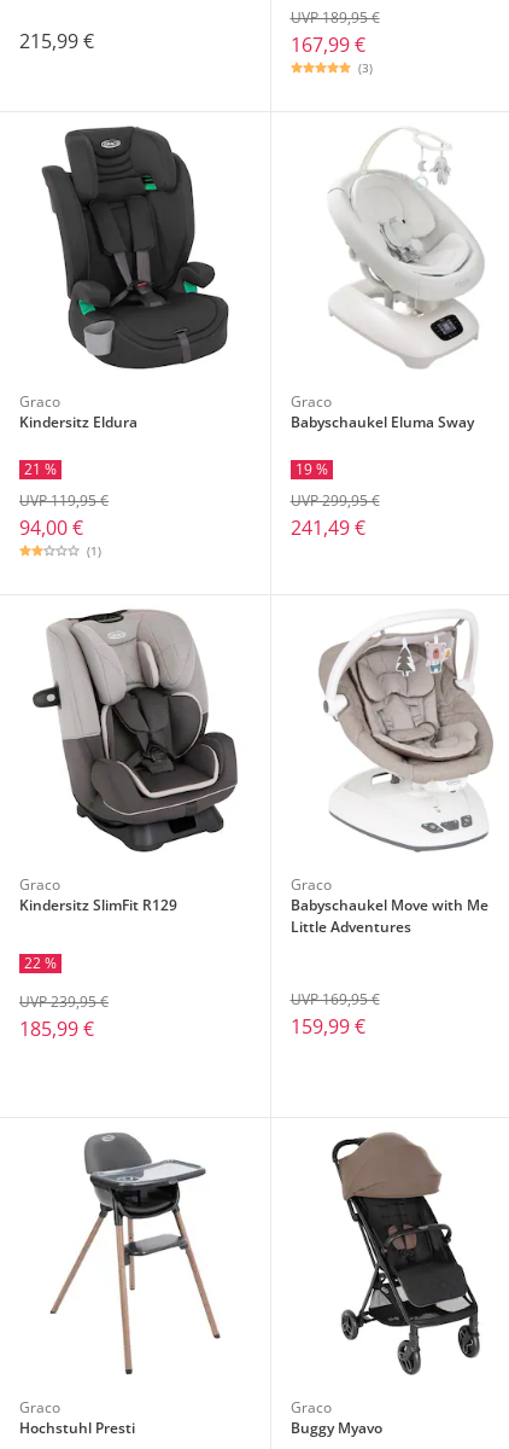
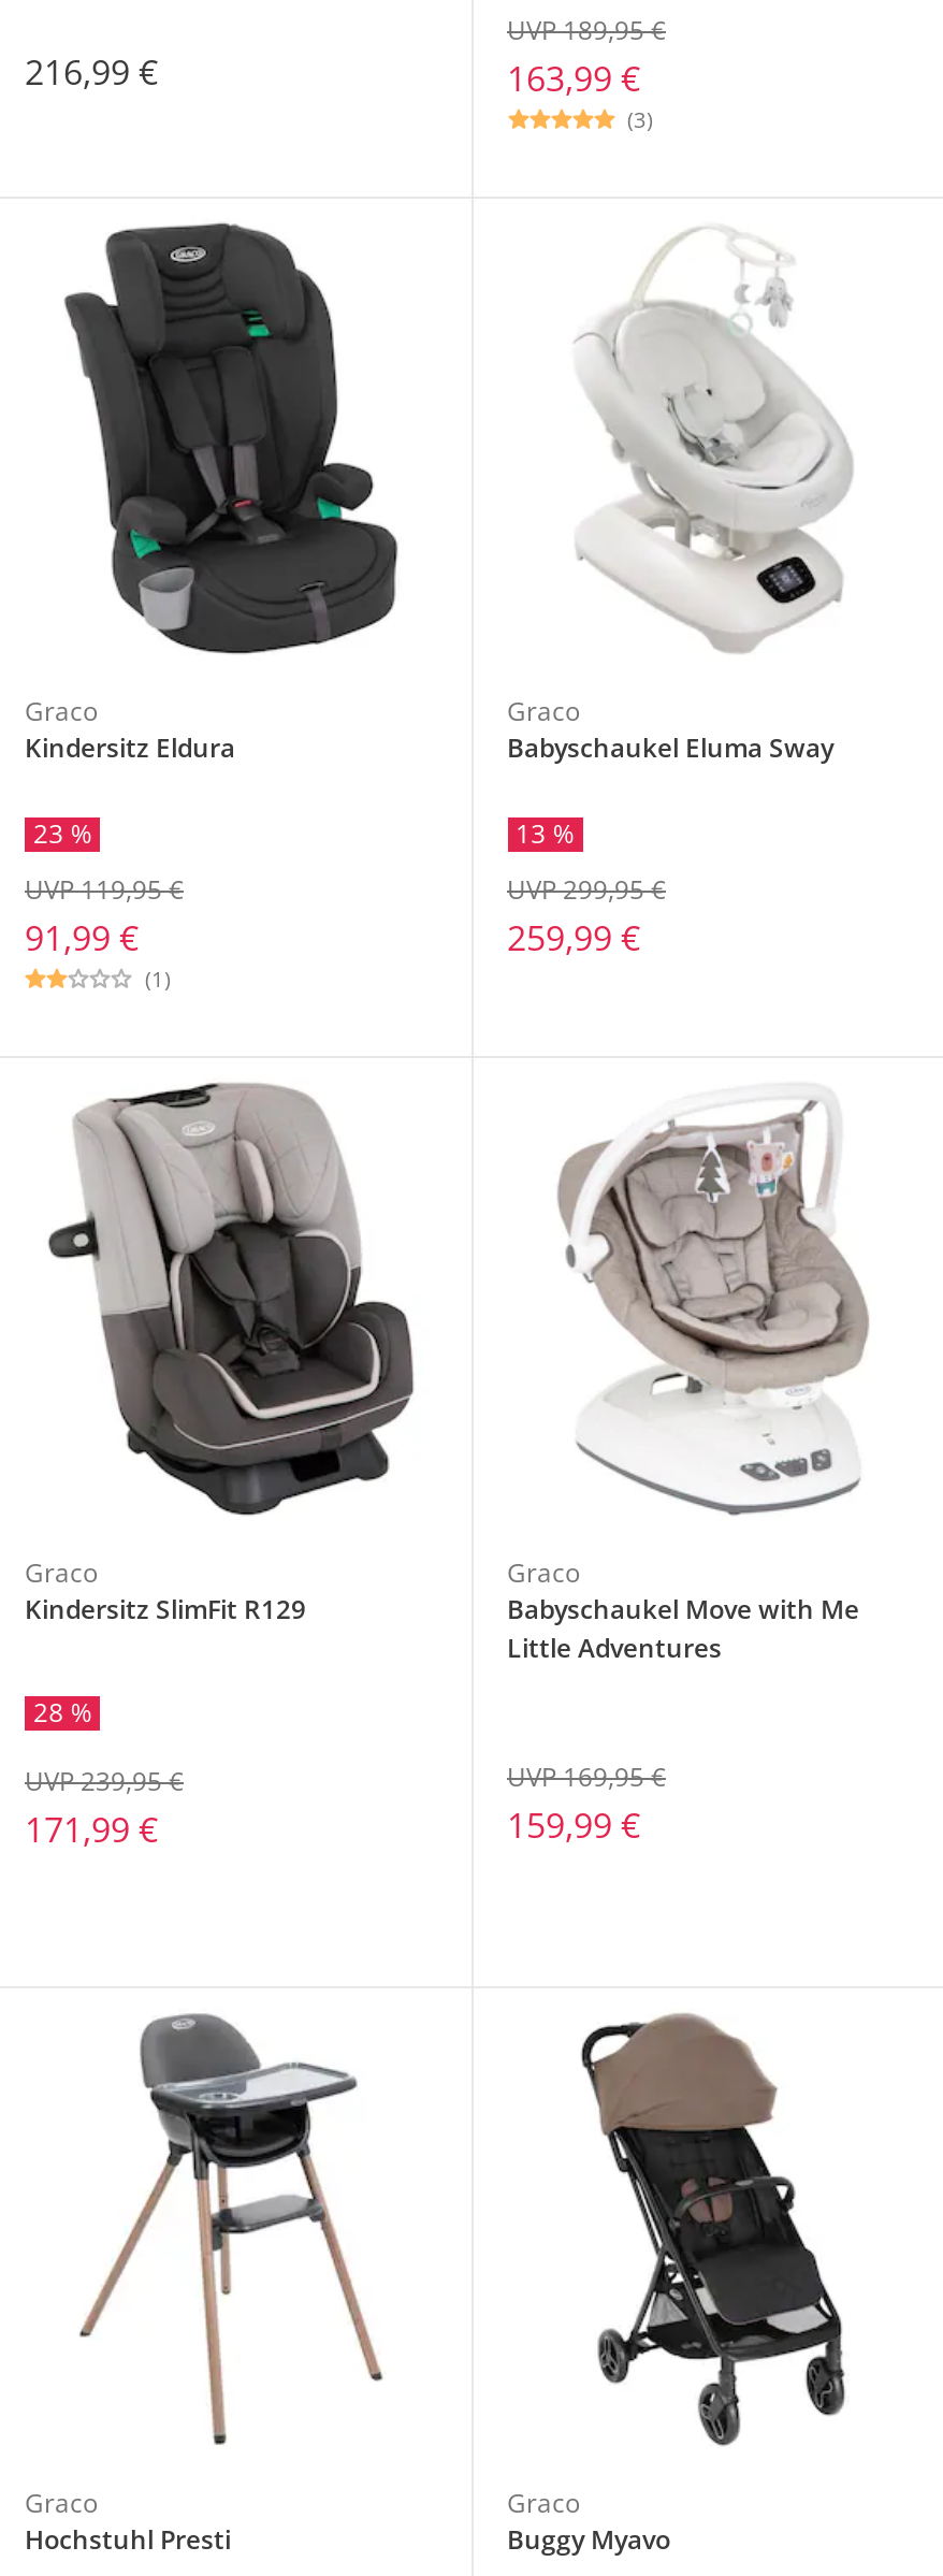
[19,28,94,55] 215,99 € -> [25,49,158,97] 216,99 €
[290,31,365,58] 167,99 € -> [507,54,640,101] 163,99 €
[24,459,57,479] 21 % -> [33,816,92,852] 23 %
[295,459,328,479] 19 % -> [516,816,575,852] 13 %
[19,515,83,541] 94,00 € -> [25,914,139,962] 91,99 €
[290,515,365,541] 241,49 € -> [507,914,640,962] 259,99 €
[24,953,57,973] 22 % -> [33,1694,92,1730] 28 %
[19,1016,94,1042] 185,99 € -> [25,1806,158,1853] 171,99 €

